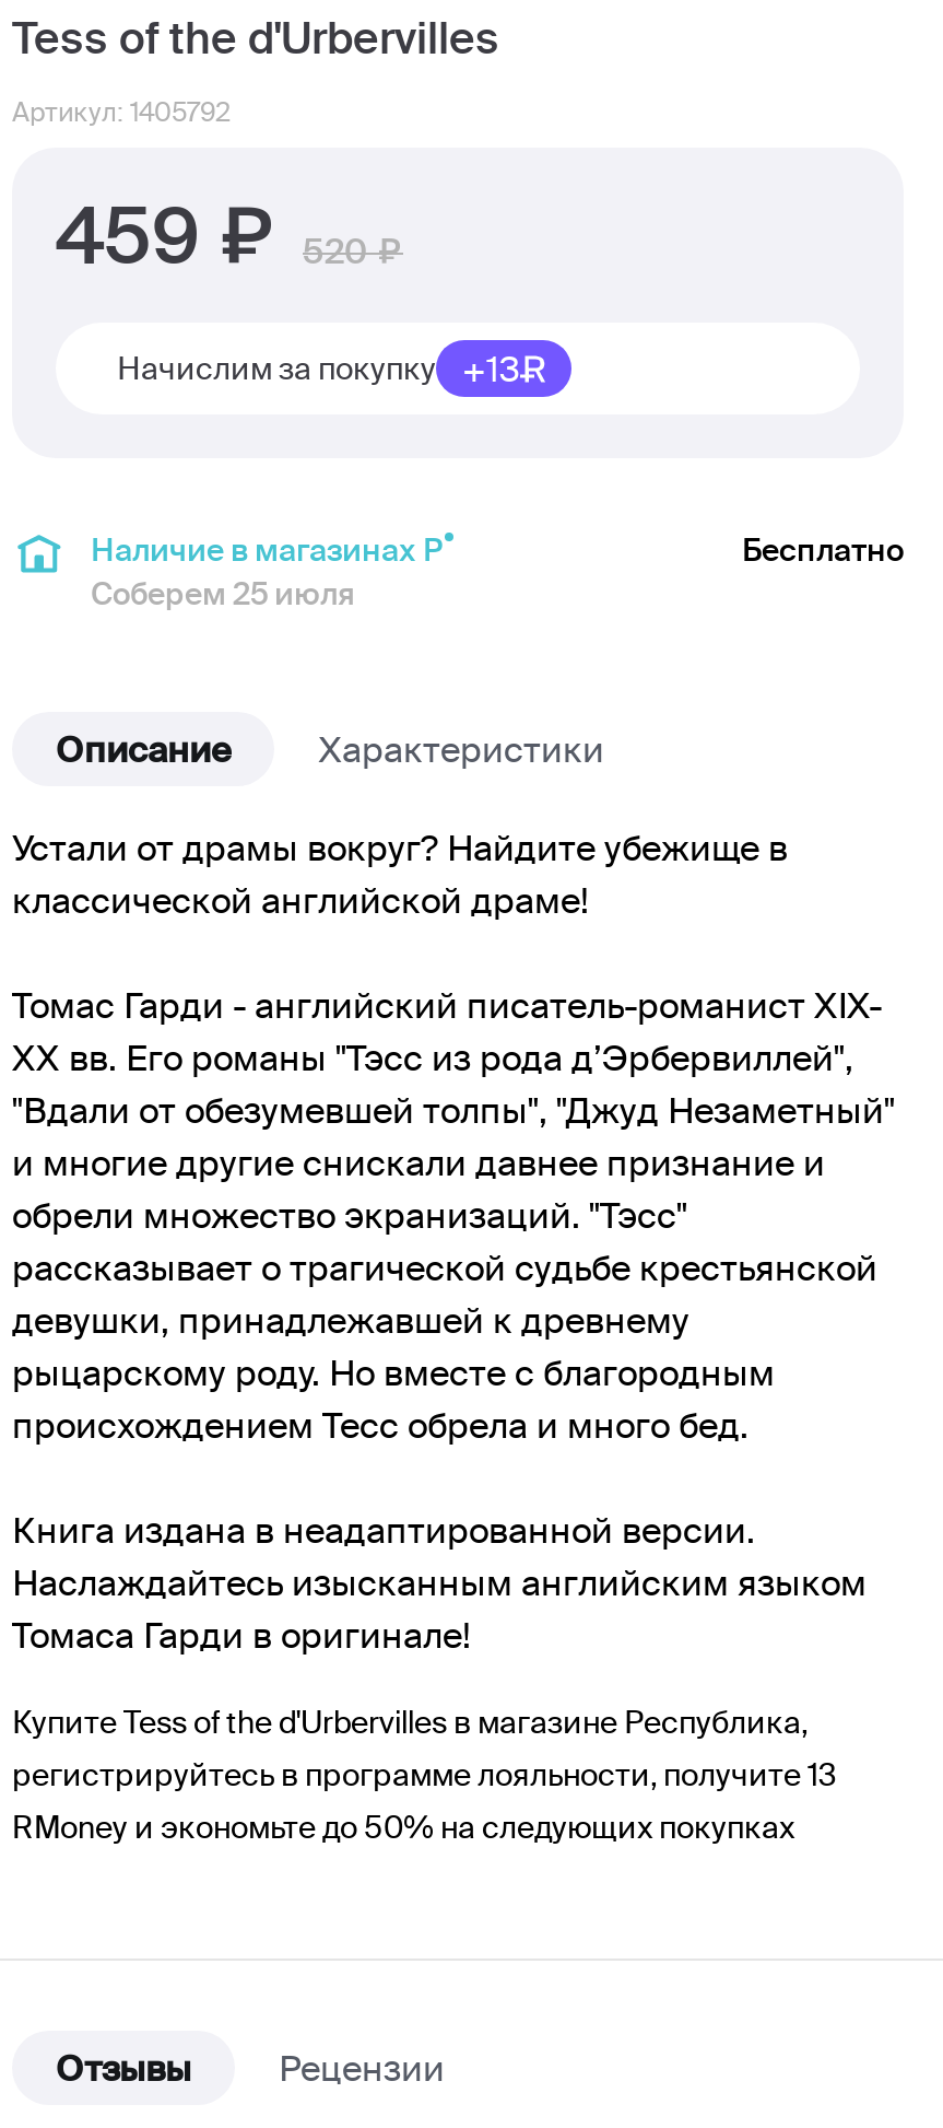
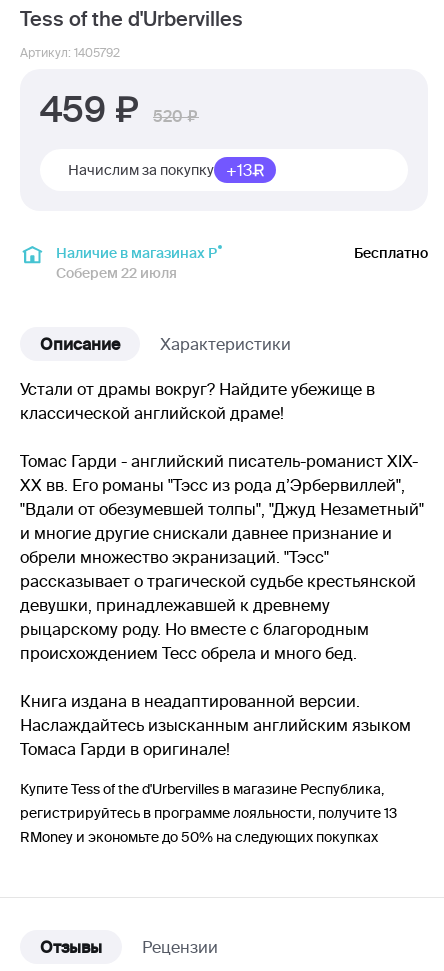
[91,576,355,611] Соберем 25 июля -> [56,265,177,281] Соберем 22 июля

